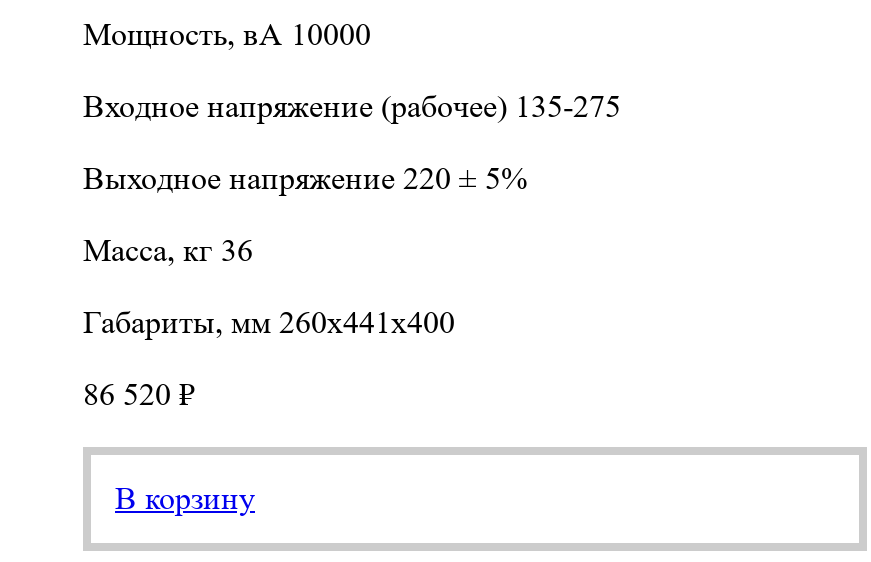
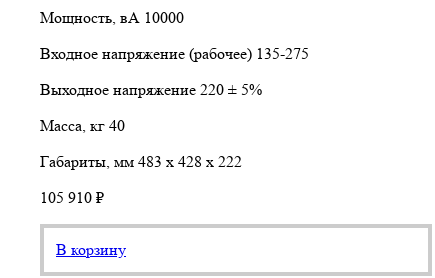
[83,232,253,270] Масса, кг 36 -> [40,116,125,135] Масса, кг 40
[83,304,455,342] Габариты, мм 260x441x400 -> [40,152,242,171] Габариты, мм 483 х 428 х 222
[83,376,195,414] 86 520 ₽ -> [40,188,104,207] 105 910 ₽

